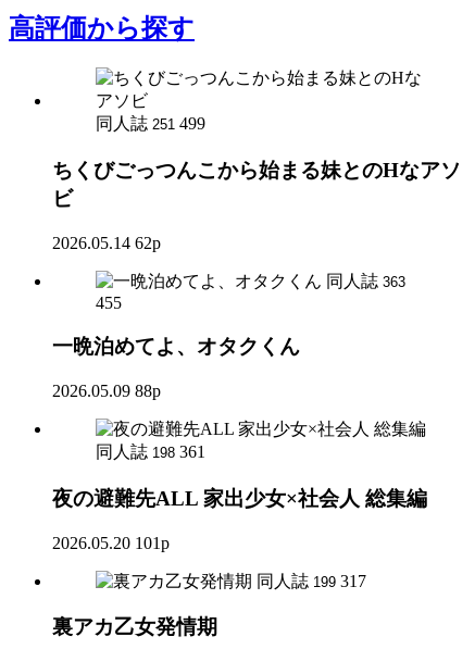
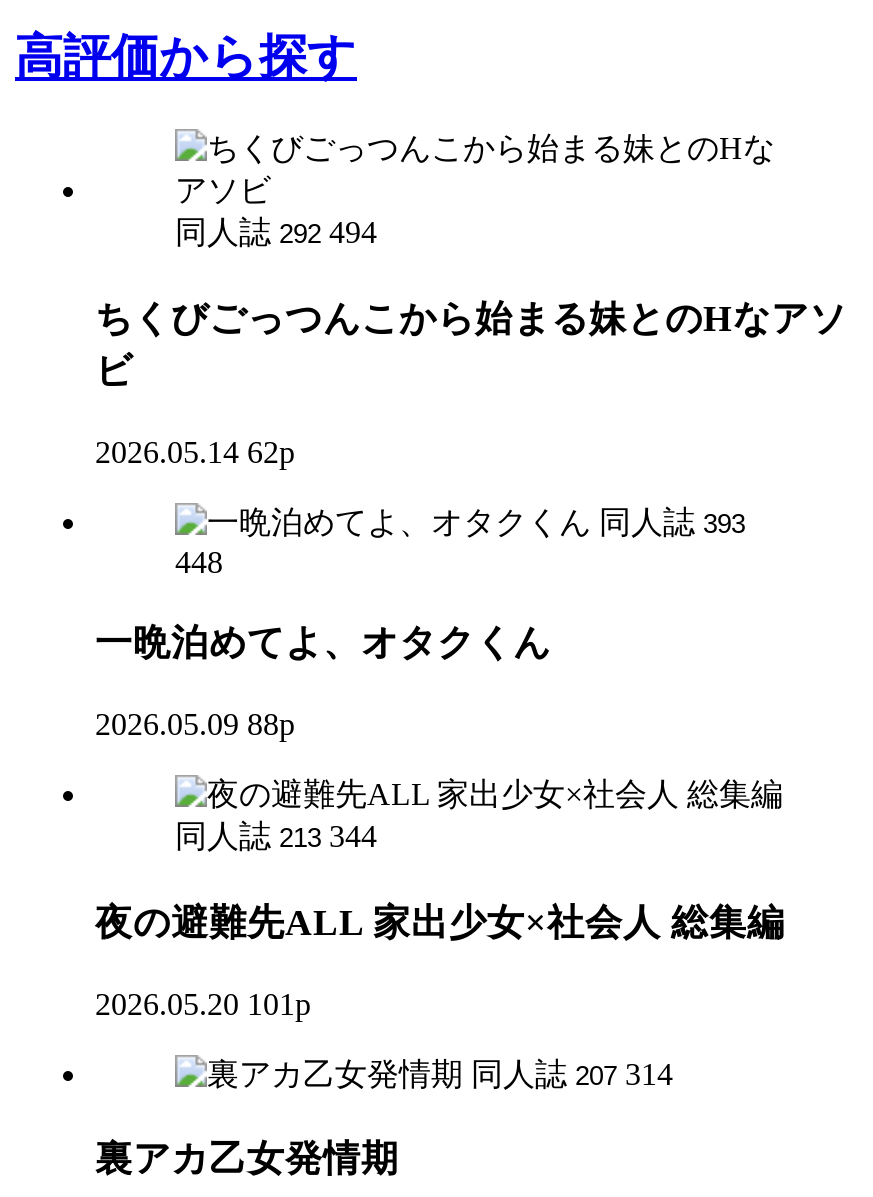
[96,114,205,133] 同人誌 251 499 -> [175,215,377,249] 同人誌 292 494
[326,271,405,290] 同人誌 363 -> [599,504,745,538] 同人誌 393
[96,293,122,312] 455 -> [175,544,223,578] 448
[96,443,205,461] 同人誌 198 361 -> [175,819,377,853] 同人誌 213 344
[257,571,366,590] 同人誌 199 317 -> [471,1056,673,1090] 同人誌 207 314

